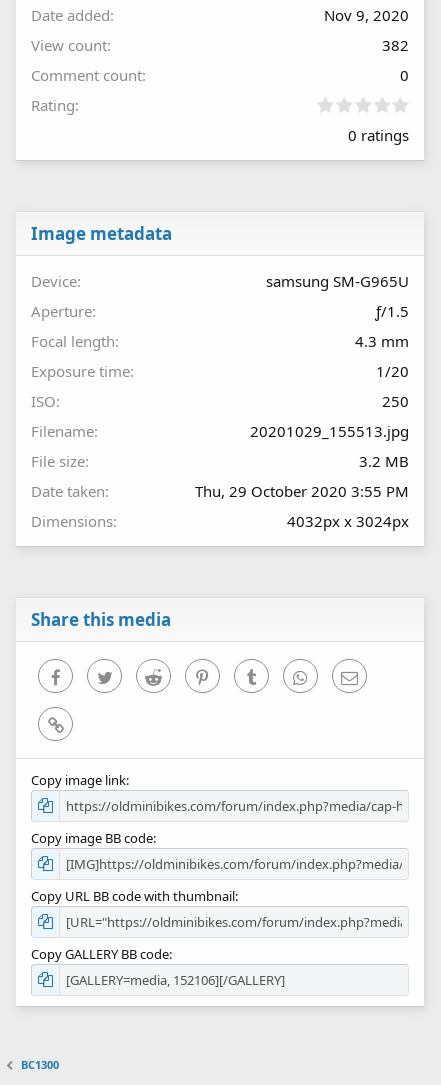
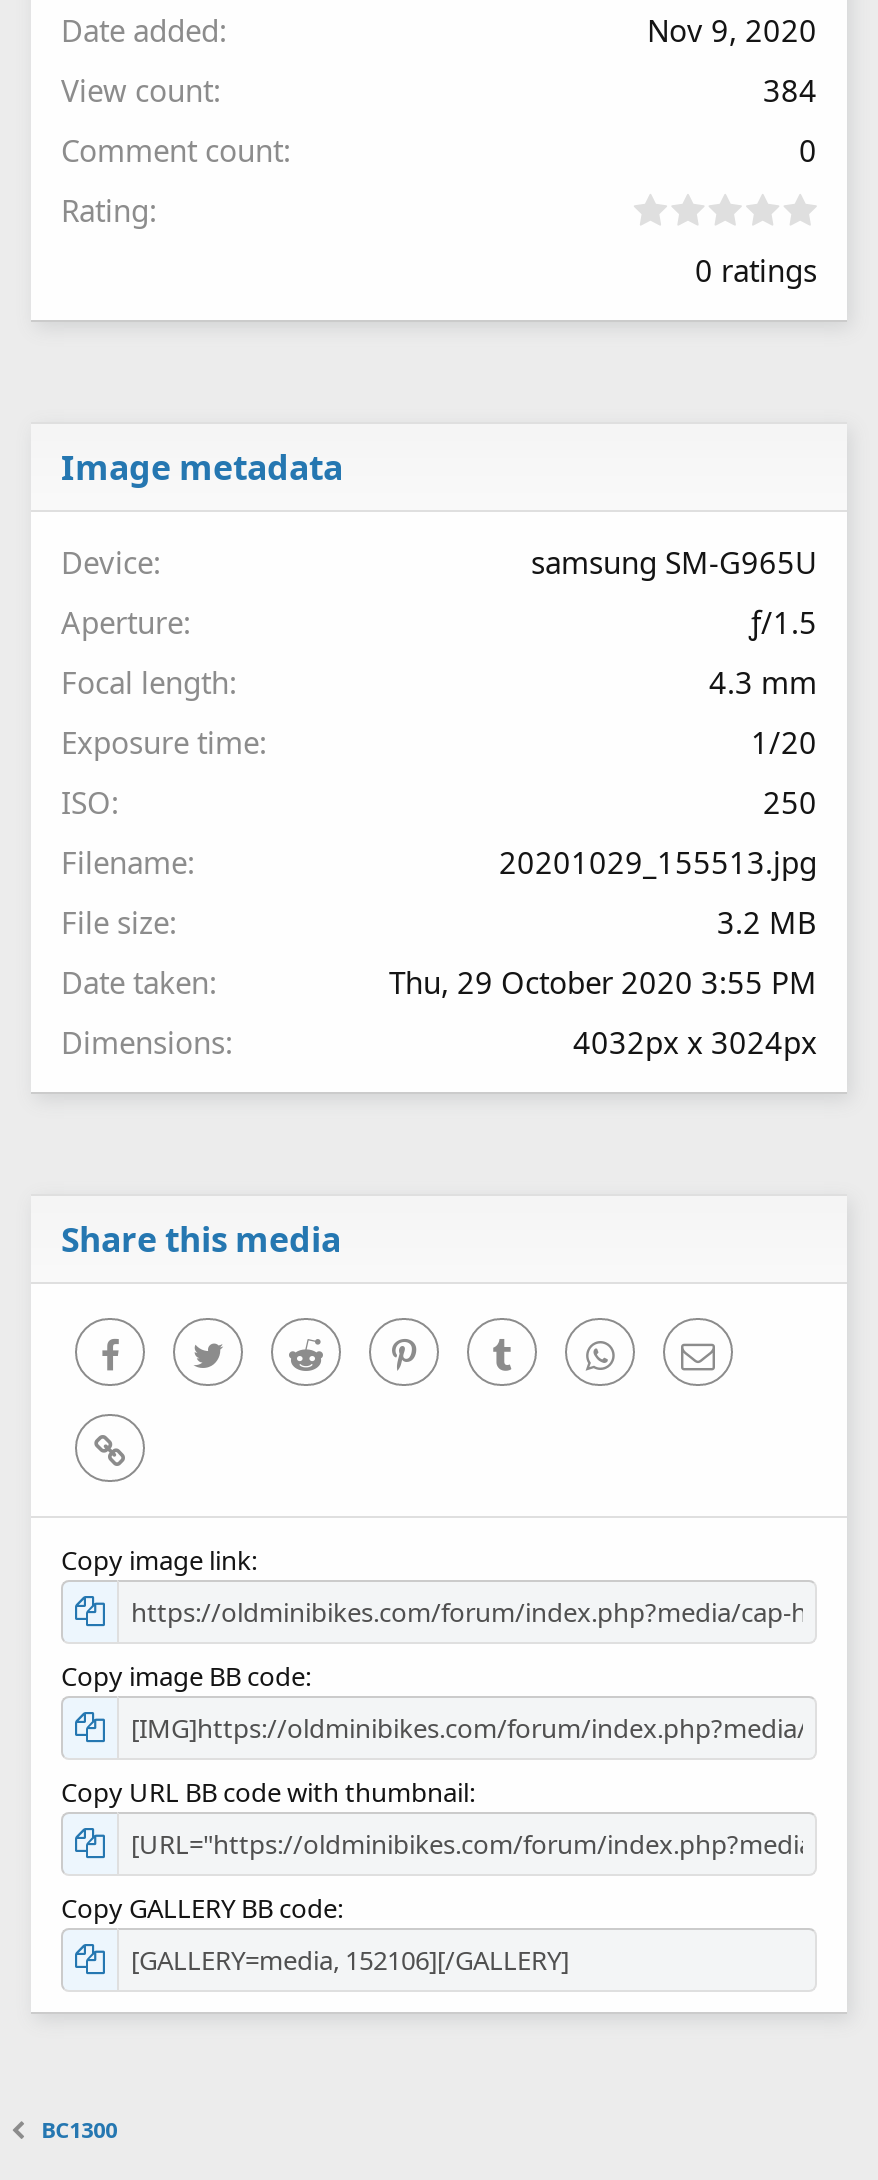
[382,35,409,55] 382 -> [763,70,817,110] 384

